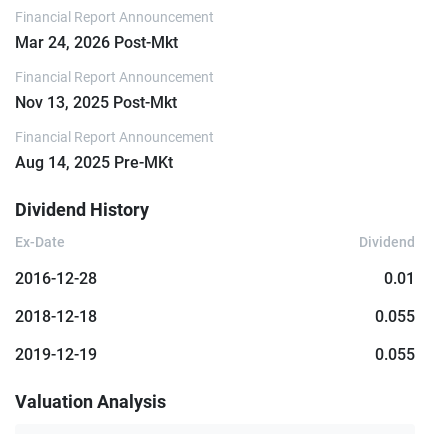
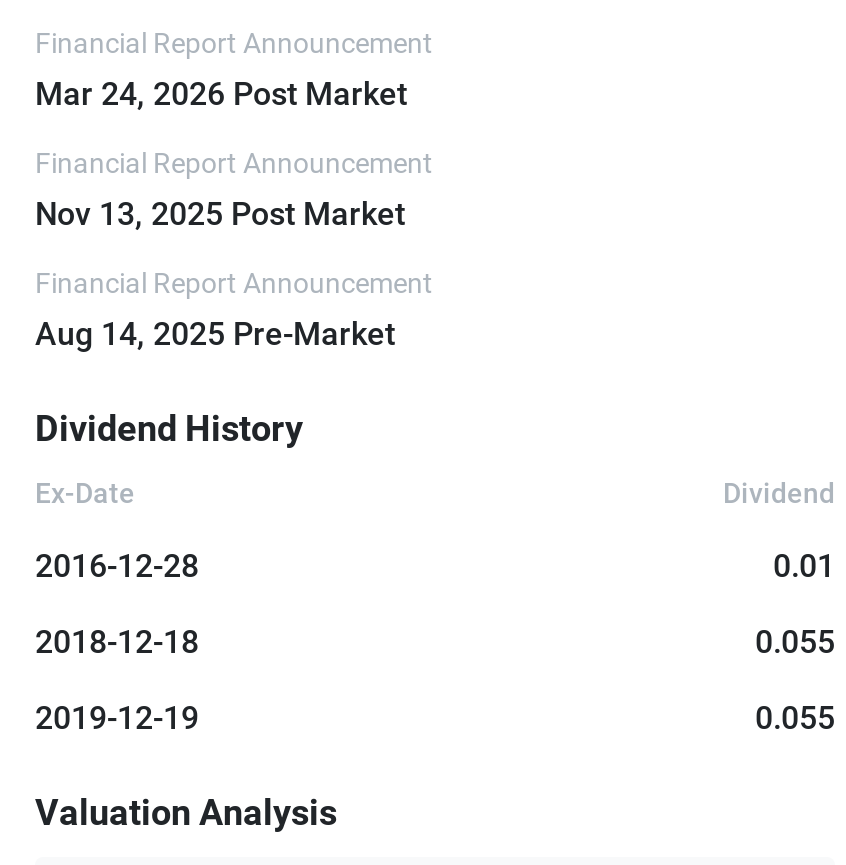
[15,33,178,52] Mar 24, 2026 Post-Mkt -> [35,74,407,112] Mar 24, 2026 Post Market
[15,93,177,112] Nov 13, 2025 Post-Mkt -> [35,194,405,232] Nov 13, 2025 Post Market
[15,153,173,172] Aug 14, 2025 Pre-MKt -> [35,314,395,352] Aug 14, 2025 Pre-Market

